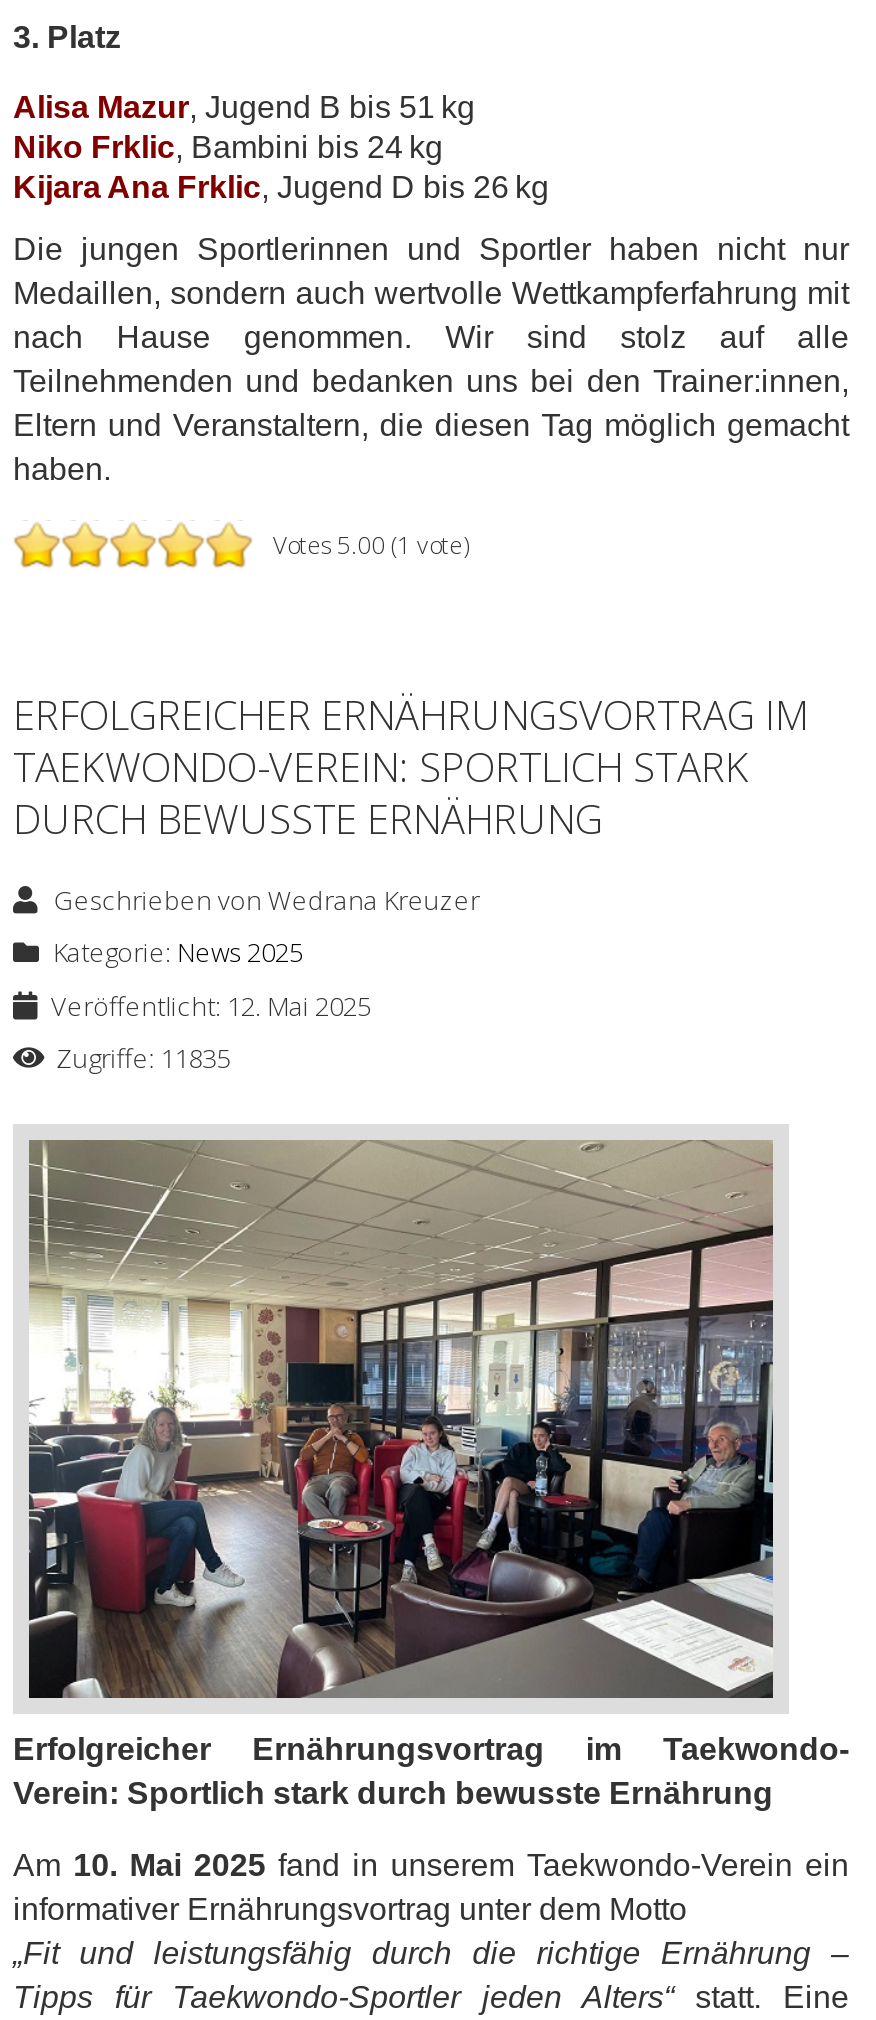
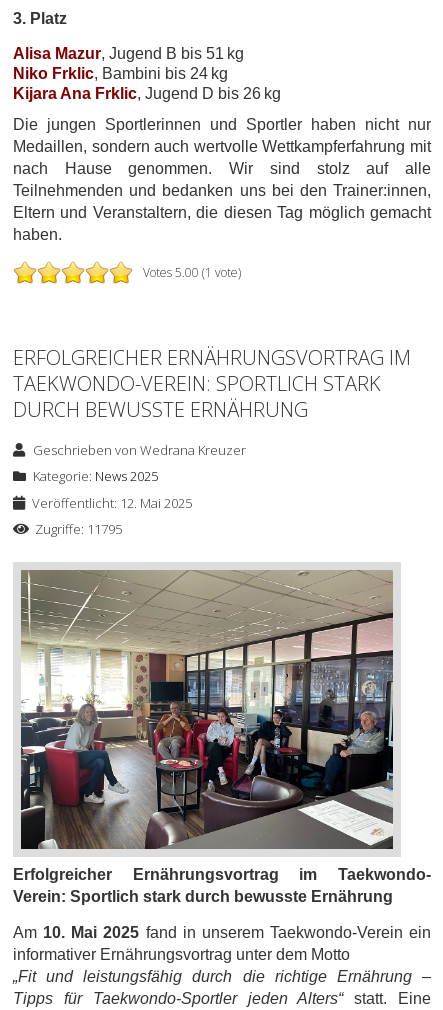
[57,1040,231,1076] Zugriffe: 11835 -> [35,520,122,538] Zugriffe: 11795

